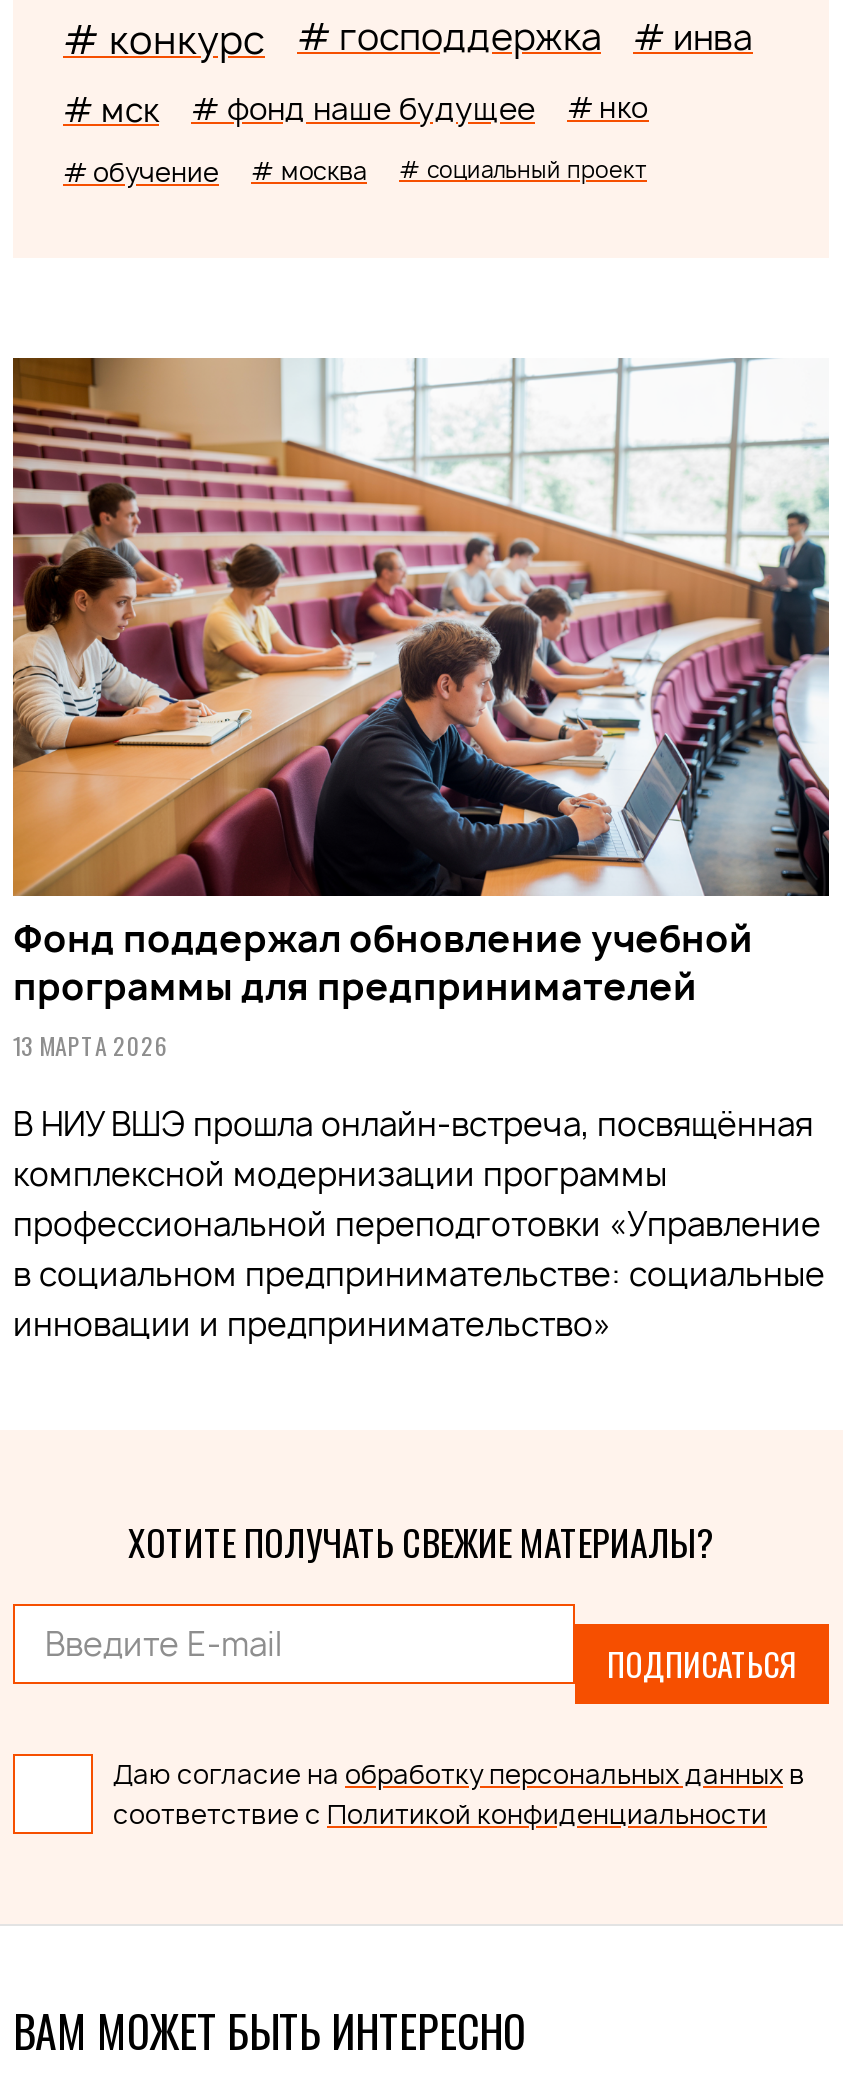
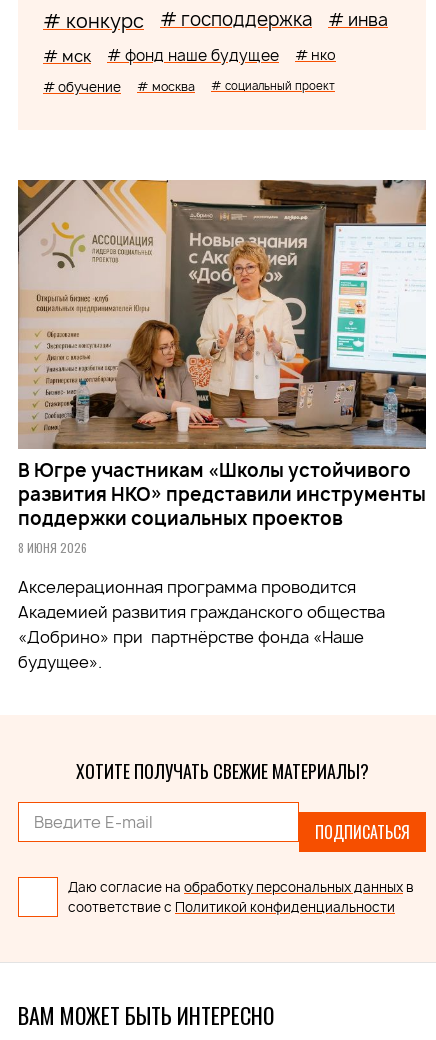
[11,358,831,1063] [image] | Фонд поддержал обновление учебной | программы для предпринимателей | 13 МАРТА 2026 -> [17,179,427,556] [image] | В Югре участникам «Школы устойчивого | развития НКО» представили инструменты | поддержки социальных проектов | 8 ИЮНЯ 2026
[13,1103,825,1347] В НИУ ВШЭ прошла онлайн-встреча, посвящённая | комплексной модернизации программы | профессиональной переподготовки «Управление | в социальном предпринимательстве: социальные | инновации и предпринимательство» -> [18,576,385,673] Акселерационная программа проводится | Академией развития гражданского общества | «Добрино» при партнёрстве фонда «Наше | будущее».

